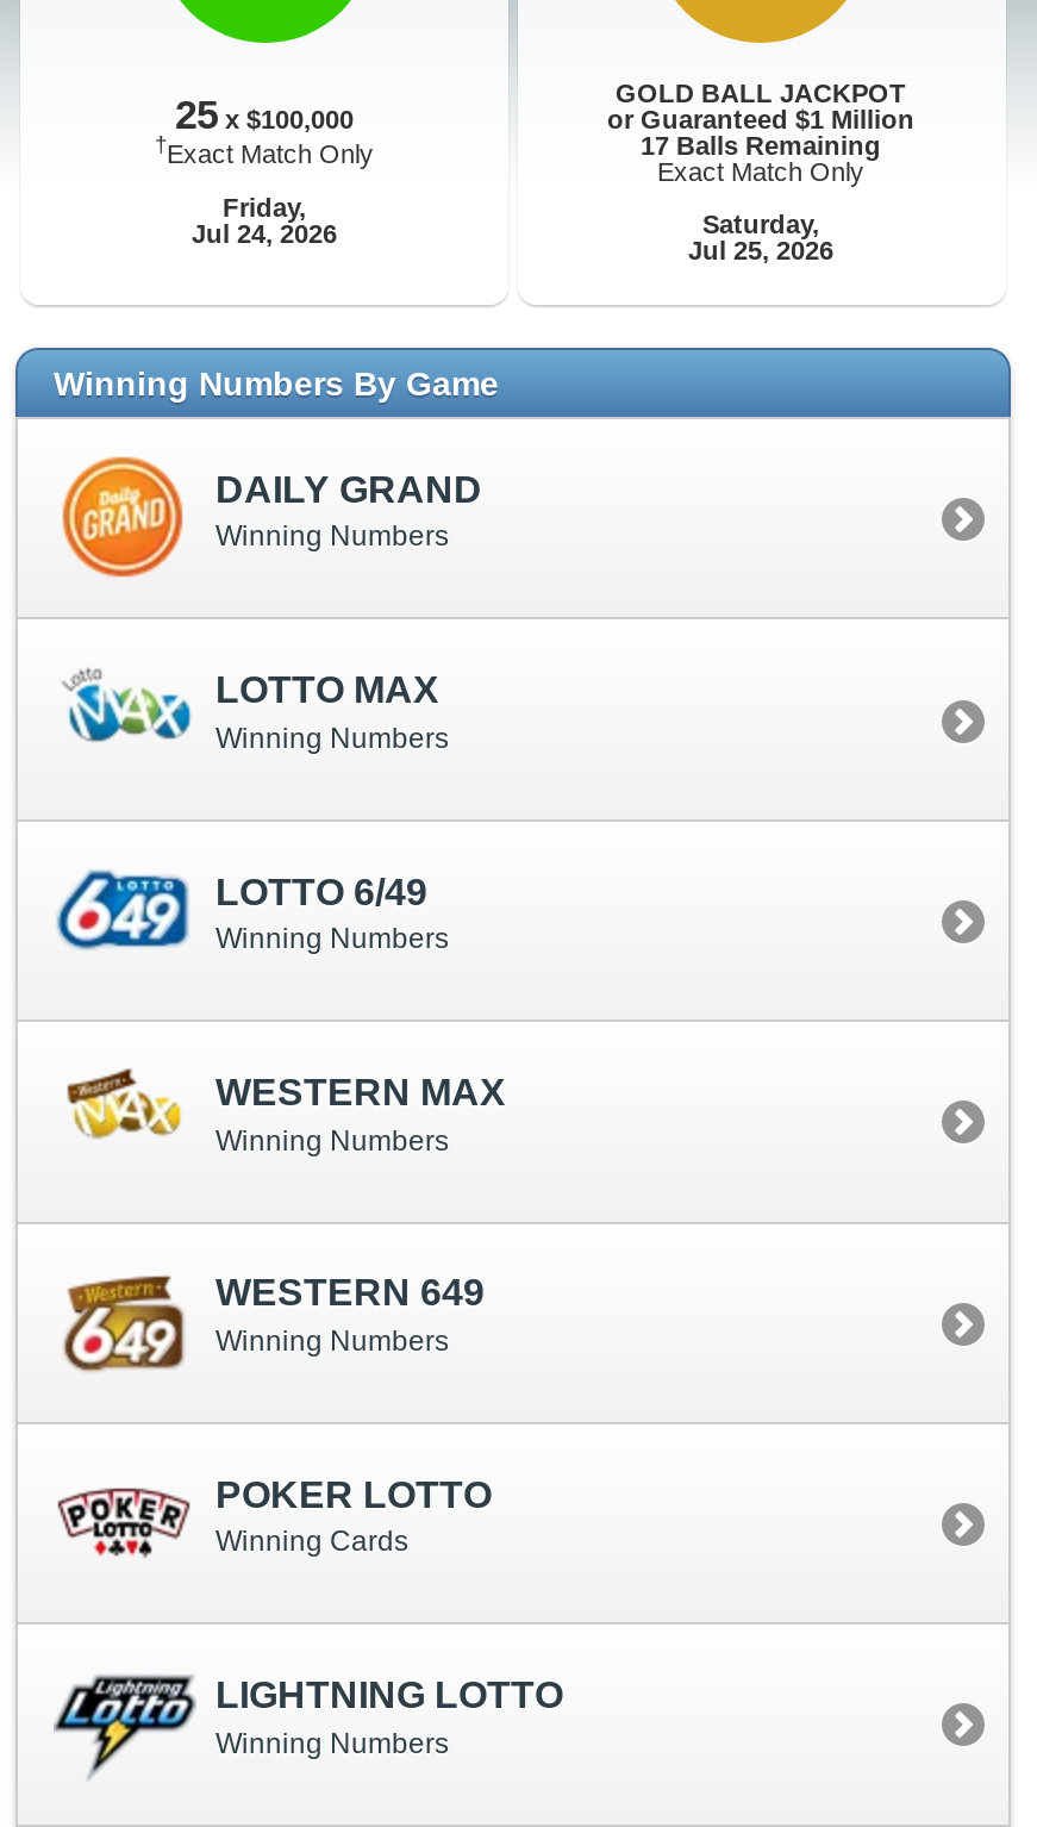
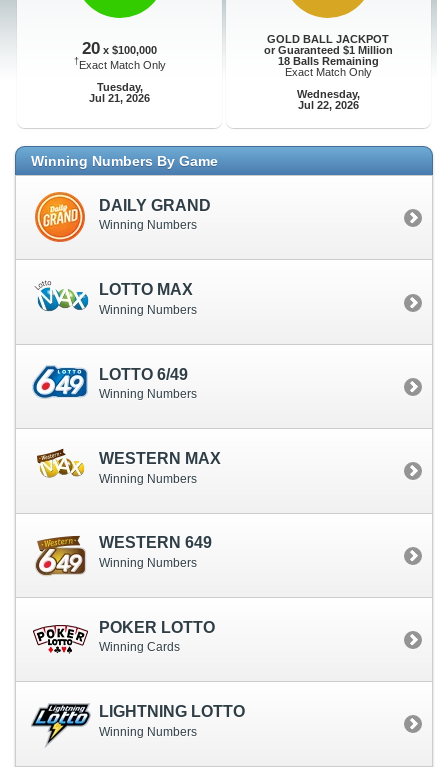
[175,92,354,138] 25 x $100,000 -> [82,39,157,58] 20 x $100,000
[641,131,881,160] 17 Balls Remaining -> [277,55,378,67] 18 Balls Remaining
[192,192,337,247] Friday, | Jul 24, 2026 -> [89,81,150,104] Tuesday, | Jul 21, 2026
[688,210,833,265] Saturday, | Jul 25, 2026 -> [296,88,359,111] Wednesday, | Jul 22, 2026

